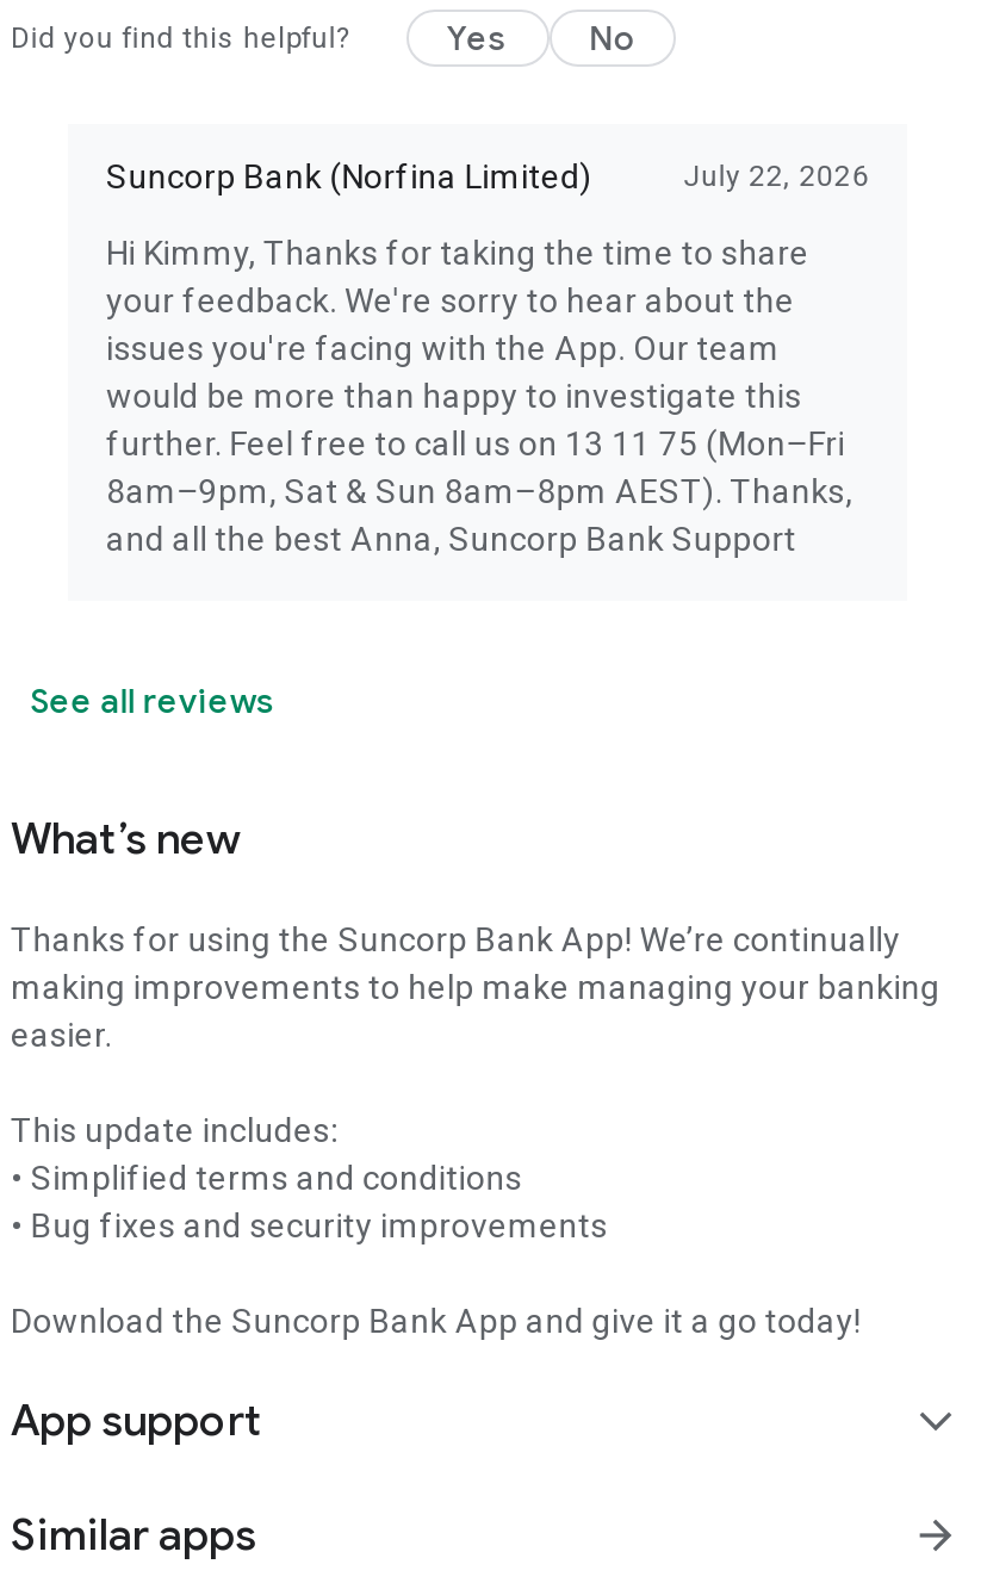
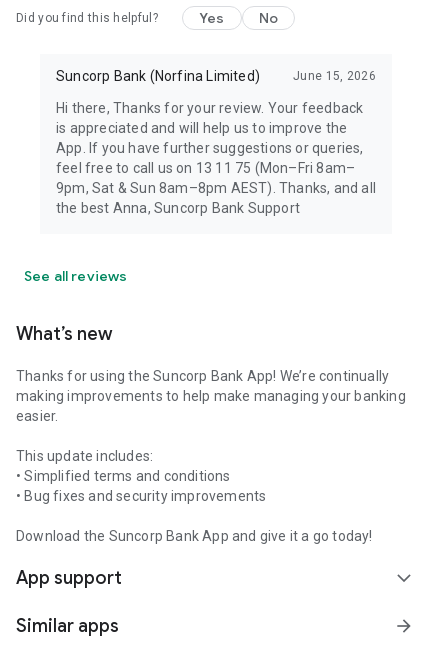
[683,160,869,193] July 22, 2026 -> [293,69,376,83] June 15, 2026
[106,234,853,558] Hi Kimmy, Thanks for taking the time to share | your feedback. We're sorry to hear about the | issues you're facing with the App. Our team | would be more than happy to investigate this | further. Feel free to call us on 13 11 75 (Mon–Fri | 8am–9pm, Sat & Sun 8am–8pm AEST). Thanks, | and all the best Anna, Suncorp Bank Support -> [56,100,376,216] Hi there, Thanks for your review. Your feedback | is appreciated and will help us to improve the | App. If you have further suggestions or queries, | feel free to call us on 13 11 75 (Mon–Fri 8am– | 9pm, Sat & Sun 8am–8pm AEST). Thanks, and all | the best Anna, Suncorp Bank Support

